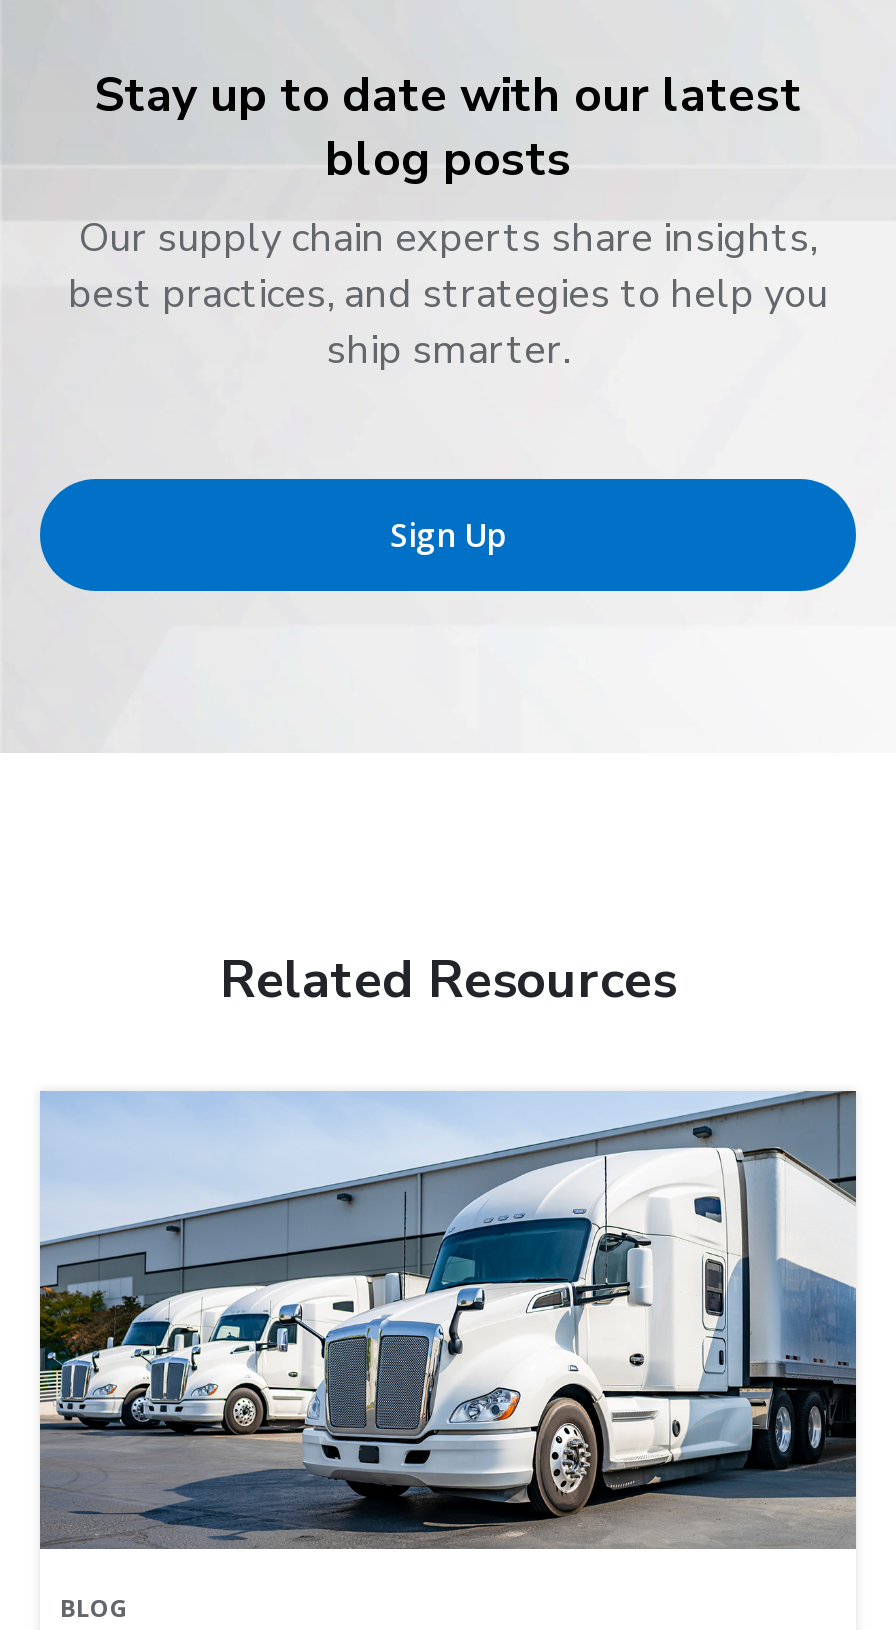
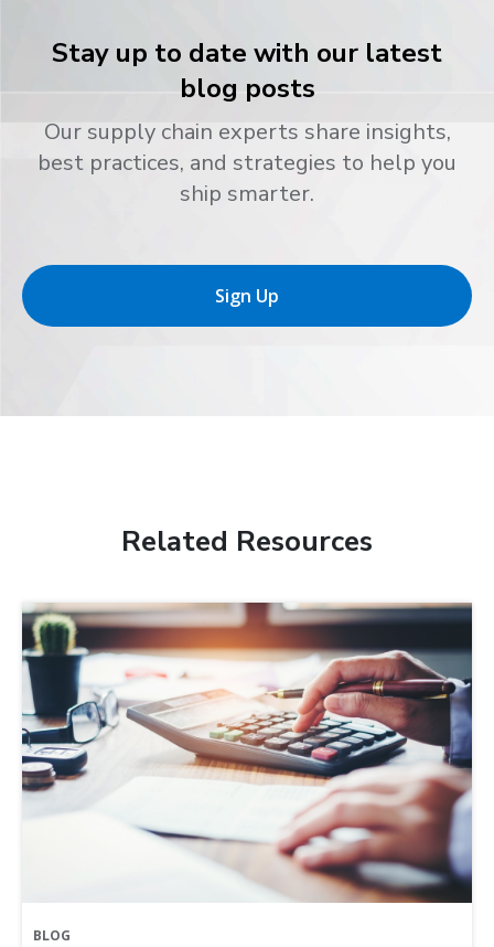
[38,1091,858,1551] [image] -> [21,602,473,903] [image]

